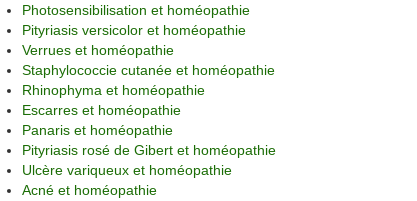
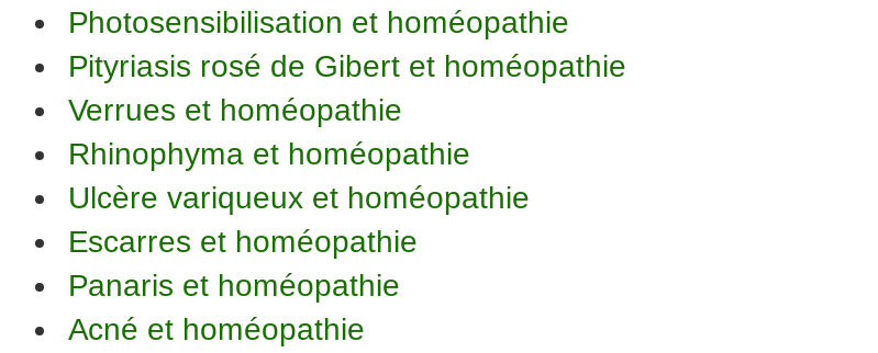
[22,22,246,38] Pityriasis versicolor et homéopathie -> none
[22,62,275,78] Staphylococcie cutanée et homéopathie -> none
moved [22,142,276,158] -> [68,48,626,84]: Pityriasis rosé de Gibert et homéopathie
moved [22,162,232,178] -> [68,180,530,215]: Ulcère variqueux et homéopathie

